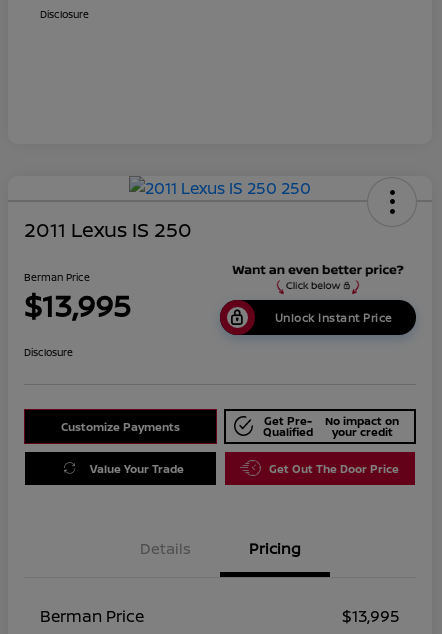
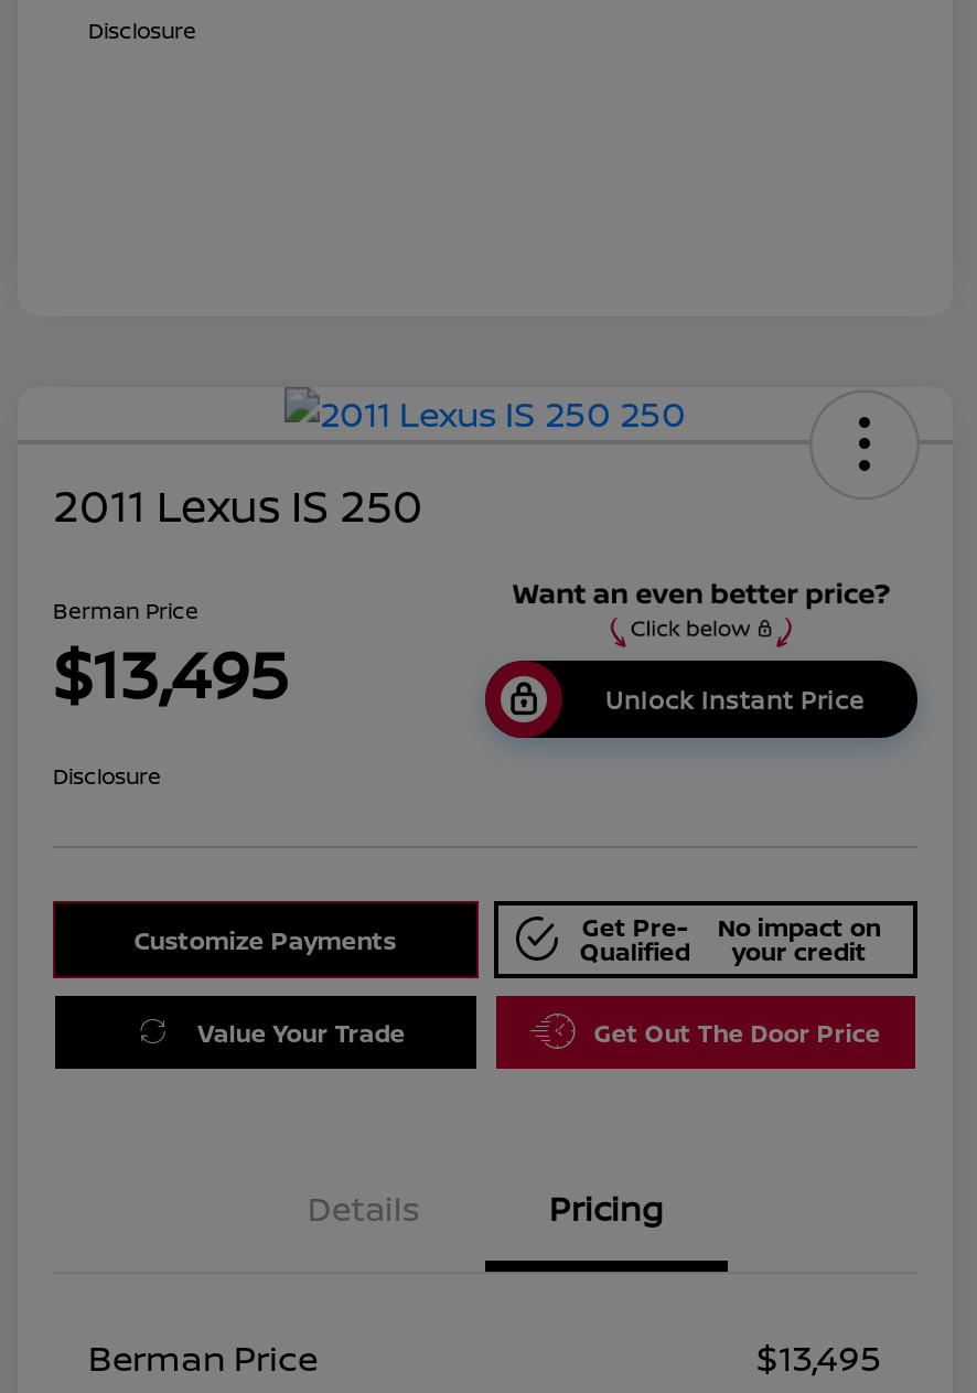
[24,285,131,326] $13,995 -> [53,629,289,719] $13,495
[342,605,400,627] $13,995 -> [756,1333,882,1381] $13,495

